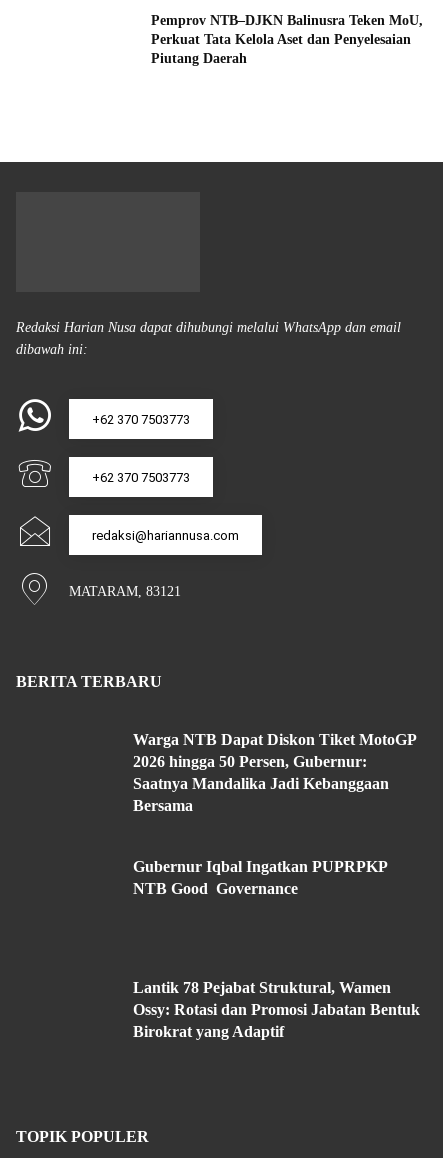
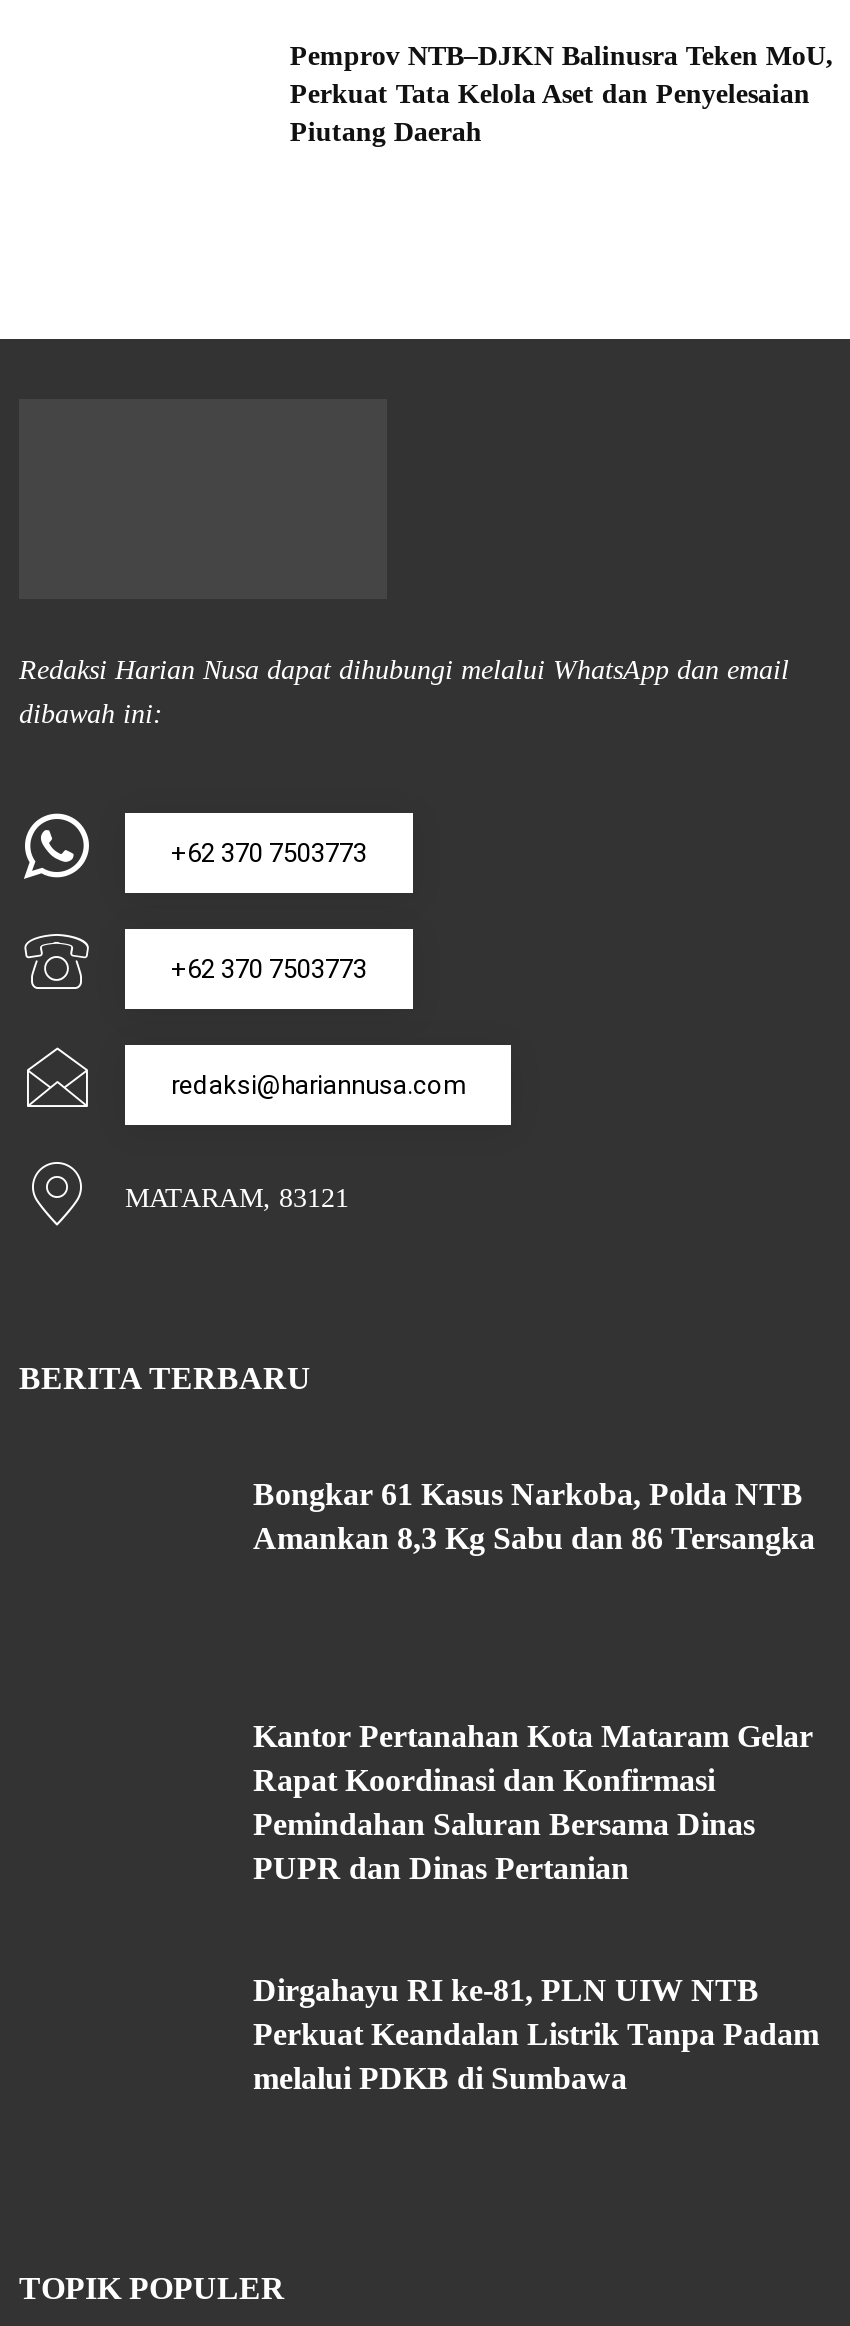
[133,731,417,814] Warga NTB Dapat Diskon Tiket MotoGP | 2026 hingga 50 Persen, Gubernur: | Saatnya Mandalika Jadi Kebanggaan | Bersama -> [253,1476,815,1554] Bongkar 61 Kasus Narkoba, Polda NTB | Amankan 8,3 Kg Sabu dan 86 Tersangka
[133,858,388,897] Gubernur Iqbal Ingatkan PUPRPKP | NTB Good Governance -> [253,1720,813,1886] Kantor Pertanahan Kota Mataram Gelar | Rapat Koordinasi dan Konfirmasi | Pemindahan Saluran Bersama Dinas | PUPR dan Dinas Pertanian
[133,979,420,1040] Lantik 78 Pejabat Struktural, Wamen | Ossy: Rotasi dan Promosi Jabatan Bentuk | Birokrat yang Adaptif -> [253,1974,819,2096] Dirgahayu RI ke-81, PLN UIW NTB | Perkuat Keandalan Listrik Tanpa Padam | melalui PDKB di Sumbawa

